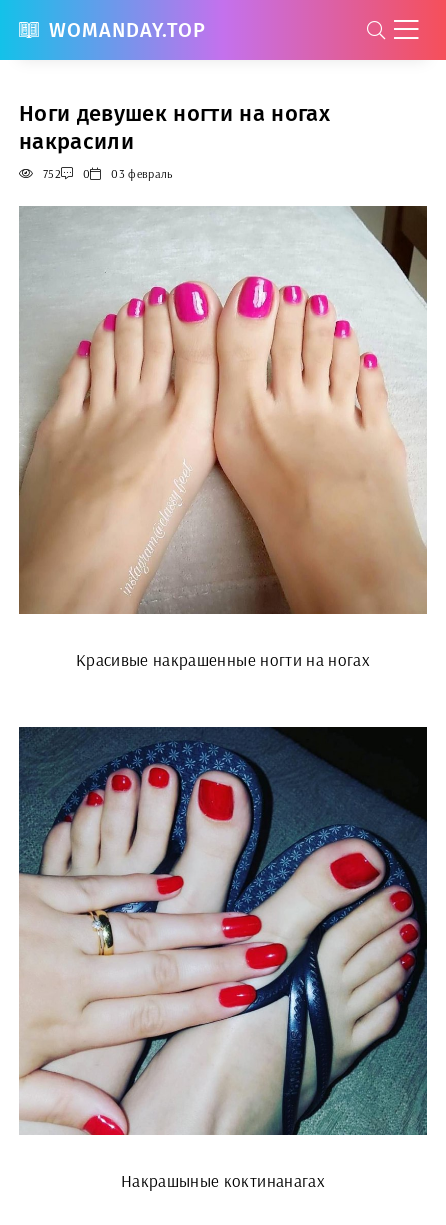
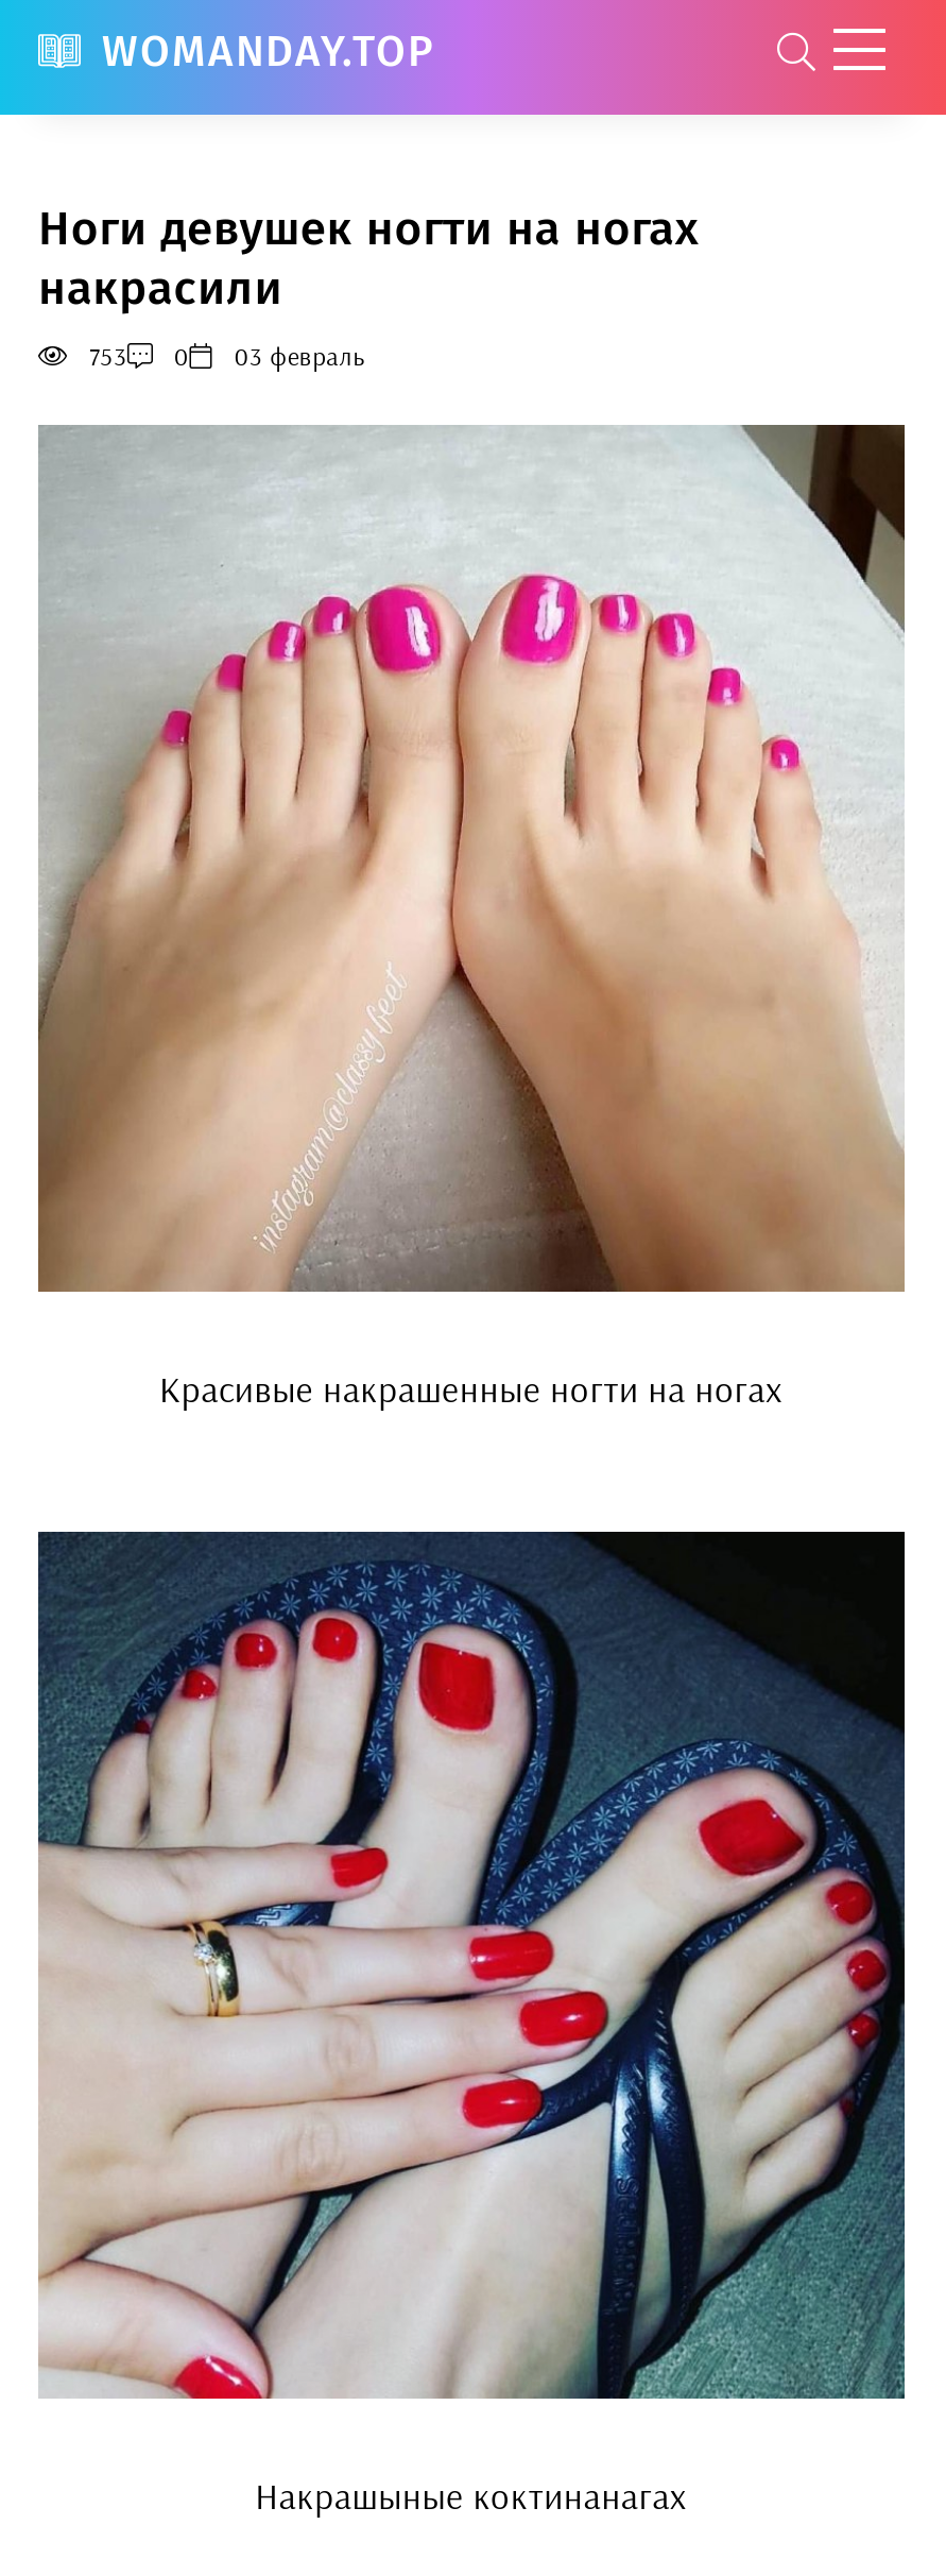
[43,166,173,181] 752 0 03 февраль -> [89,340,364,372] 753 0 03 февраль

